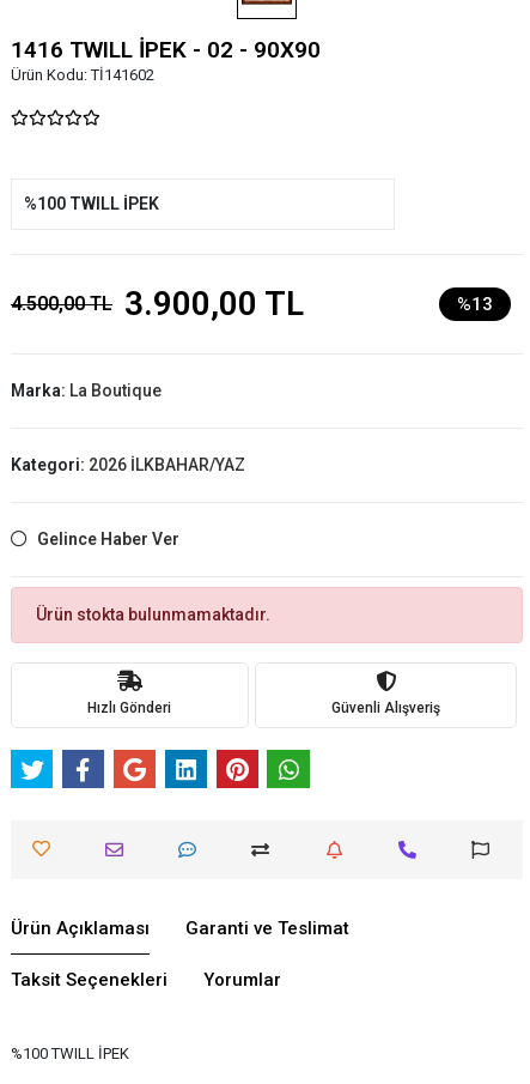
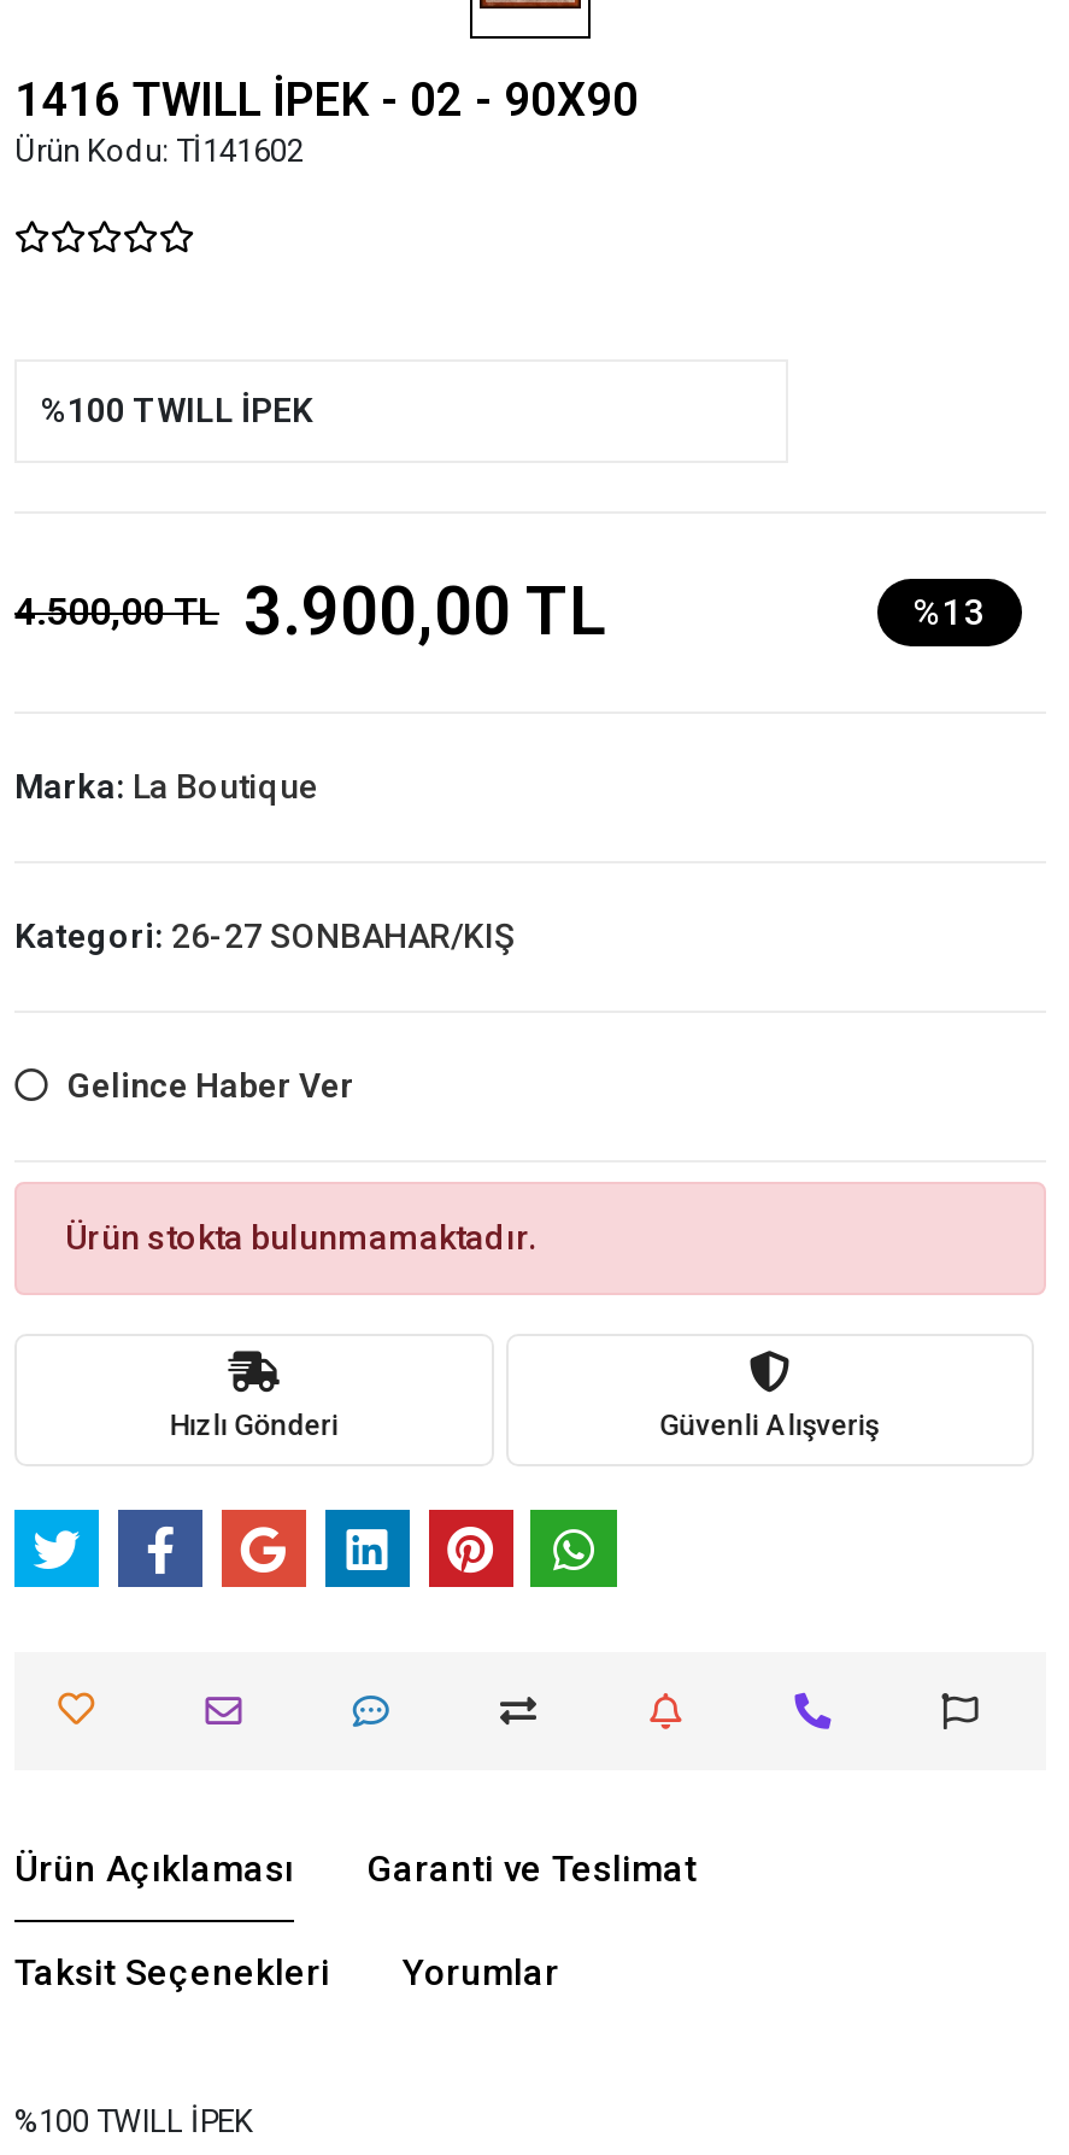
[11,455,245,474] Kategori: 2026 İLKBAHAR/YAZ -> [14,915,513,954] Kategori: 26-27 SONBAHAR/KIŞ

